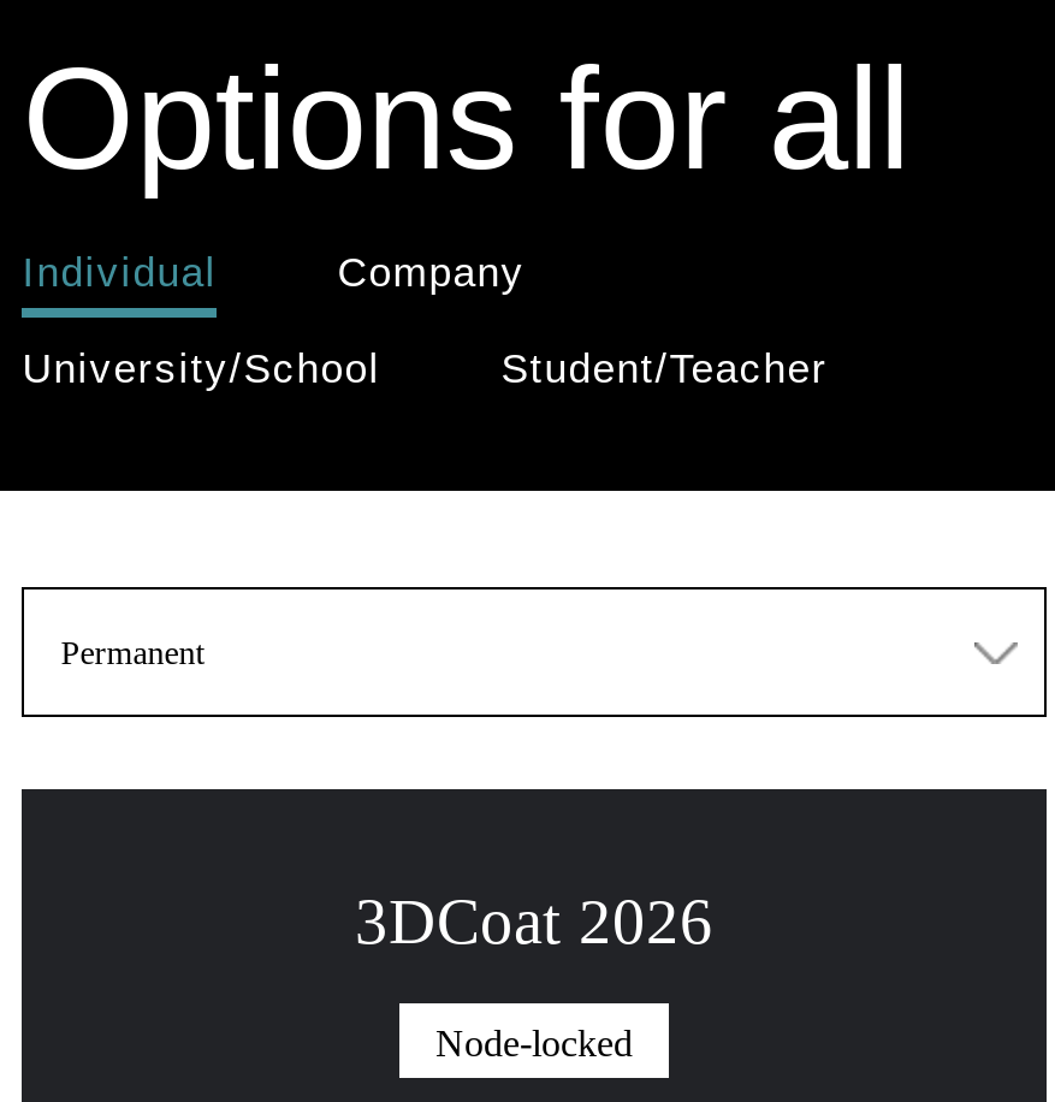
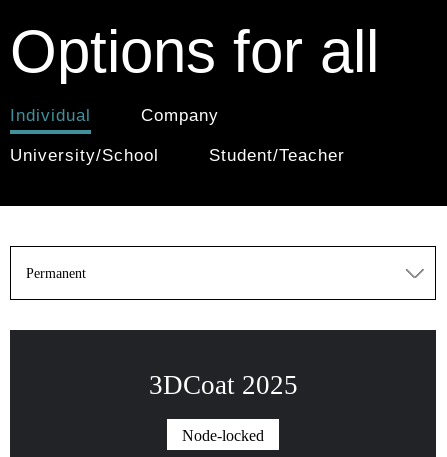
[355,885,713,958] 3DCoat 2026 -> [148,370,297,400] 3DCoat 2025

